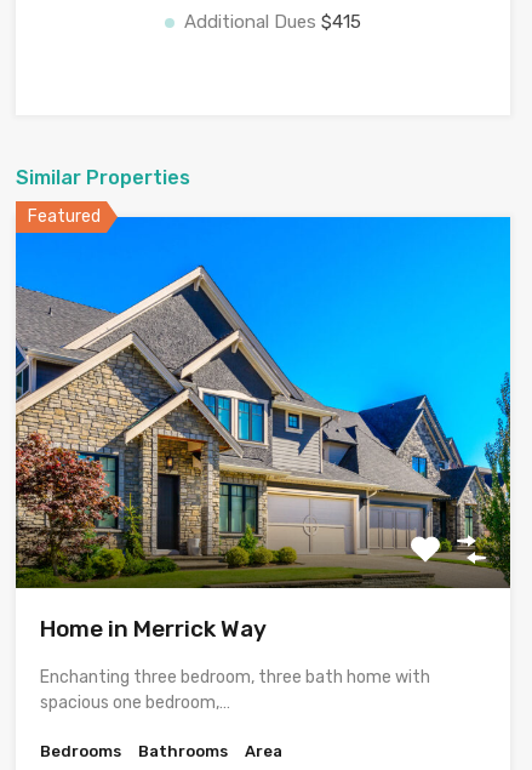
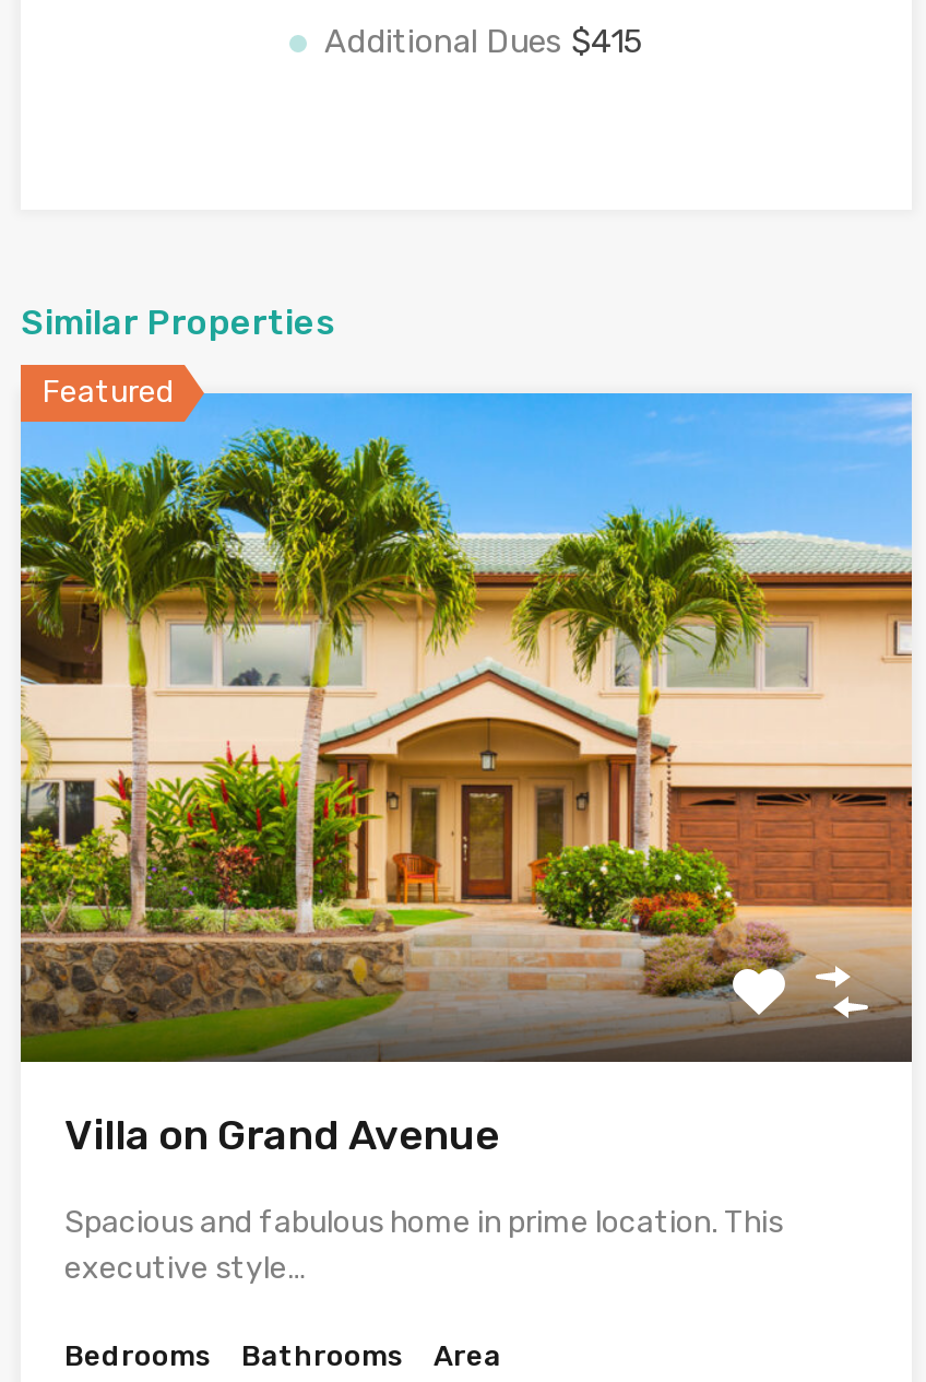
[15,217,511,643] [image] | Home in Merrick Way -> [19,393,914,1160] [image] | Villa on Grand Avenue
[40,667,430,713] Enchanting three bedroom, three bath home with | spacious one bedroom,… -> [64,1204,783,1287] Spacious and fabulous home in prime location. This | executive style…

